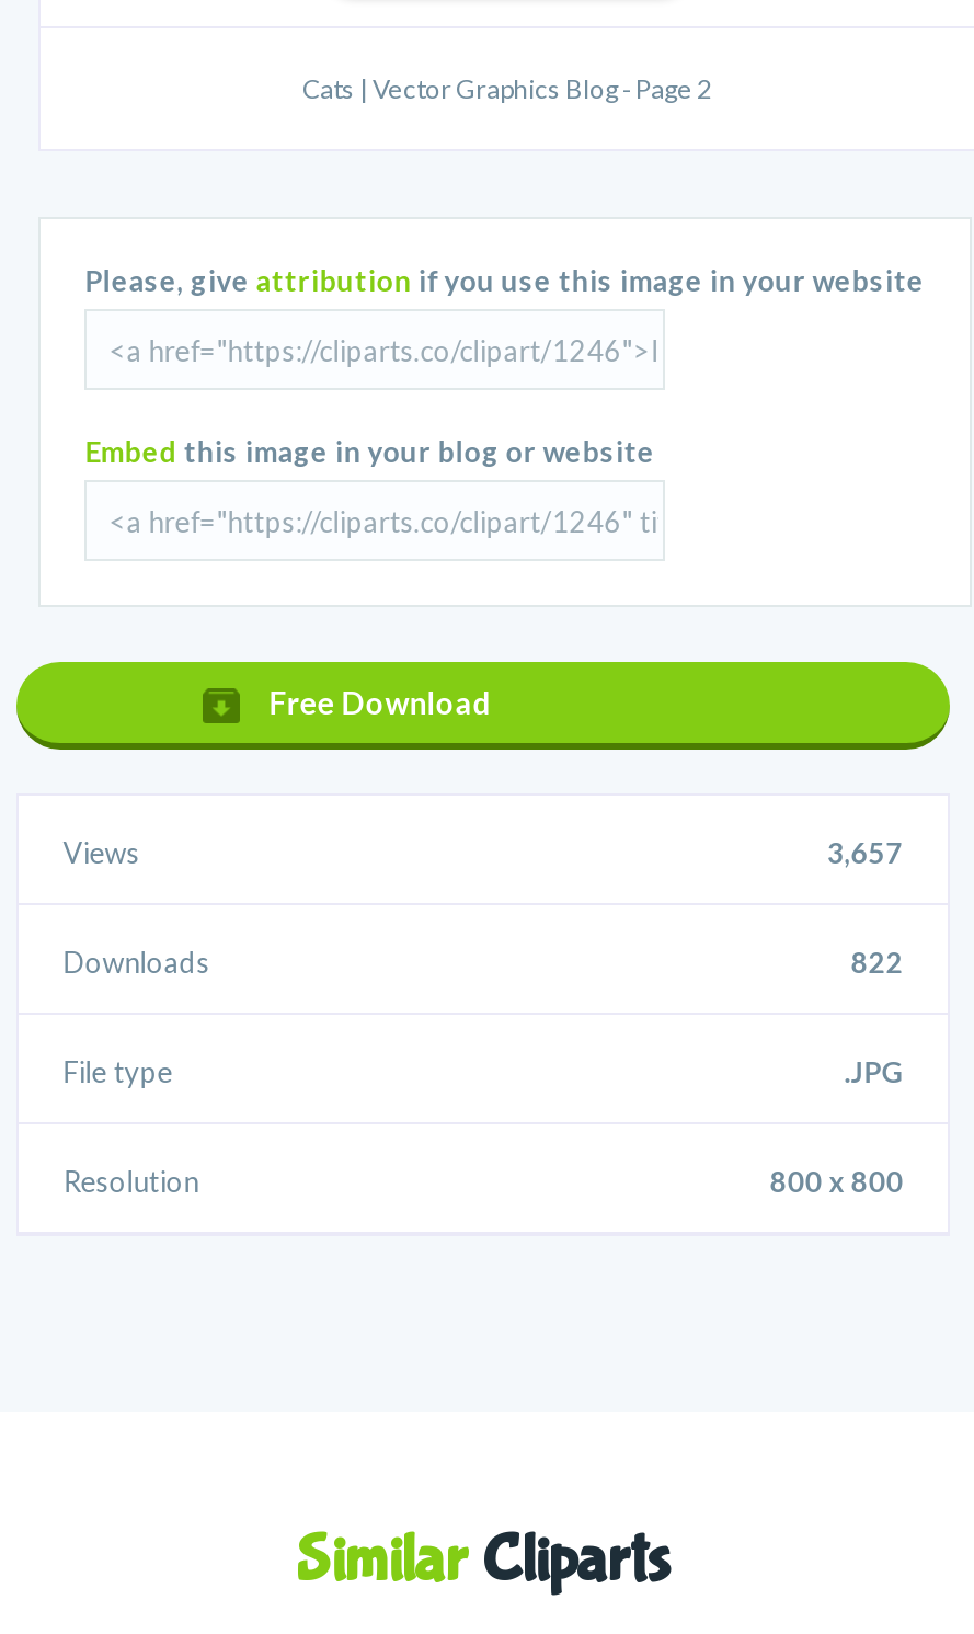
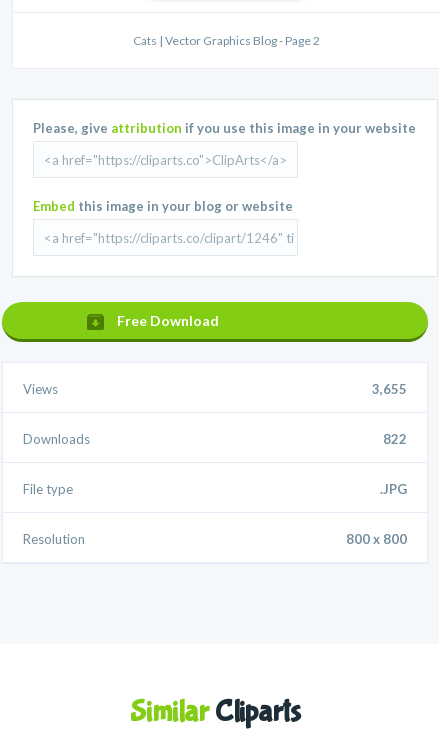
[827,835,903,870] 3,657 -> [372,381,407,397] 3,655

